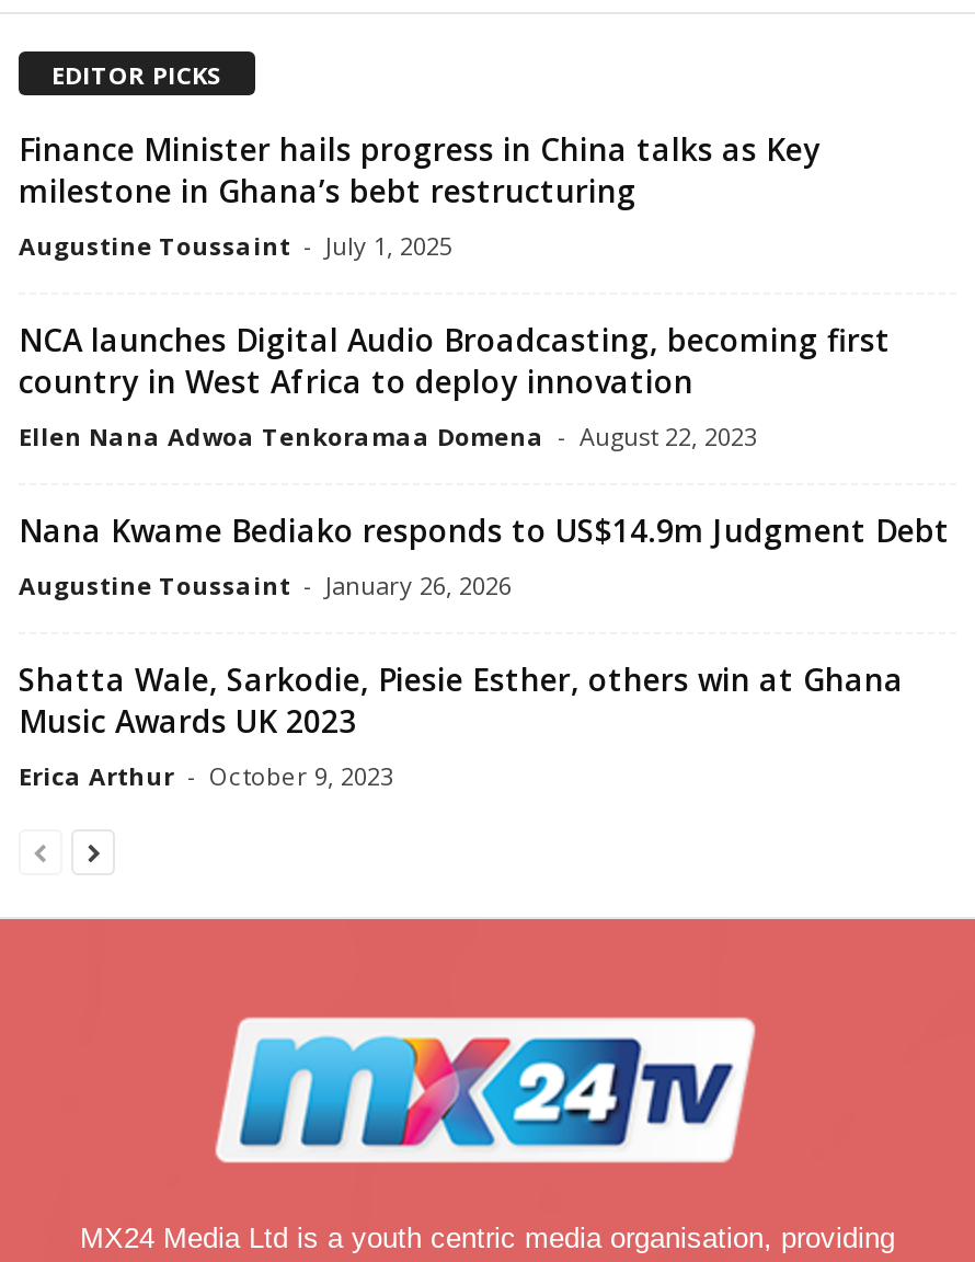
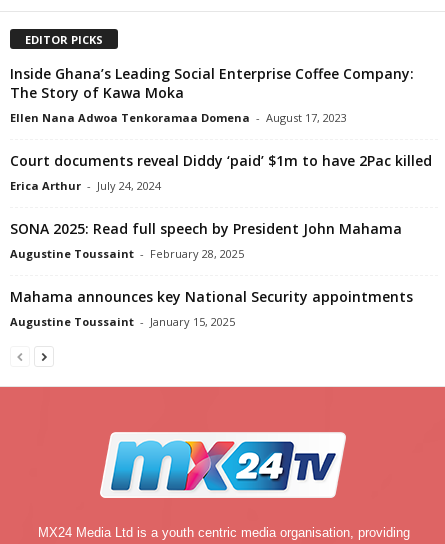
[19,128,821,262] Finance Minister hails progress in China talks as Key | milestone in Ghana’s bebt restructuring | Augustine Toussaint - July 1, 2025 -> [10,64,414,125] Inside Ghana’s Leading Social Enterprise Coffee Company: | The Story of Kawa Moka | Ellen Nana Adwoa Tenkoramaa Domena - August 17, 2023
[19,319,891,452] NCA launches Digital Audio Broadcasting, becoming first | country in West Africa to deploy innovation | Ellen Nana Adwoa Tenkoramaa Domena - August 22, 2023 -> [10,151,432,193] Court documents reveal Diddy ‘paid’ $1m to have 2Pac killed | Erica Arthur - July 24, 2024
[19,509,950,601] Nana Kwame Bediako responds to US$14.9m Judgment Debt | Augustine Toussaint - January 26, 2026 -> [10,219,402,261] SONA 2025: Read full speech by President John Mahama | Augustine Toussaint - February 28, 2025
[19,658,904,792] Shatta Wale, Sarkodie, Piesie Esther, others win at Ghana | Music Awards UK 2023 | Erica Arthur - October 9, 2023 -> [10,287,413,329] Mahama announces key National Security appointments | Augustine Toussaint - January 15, 2025

